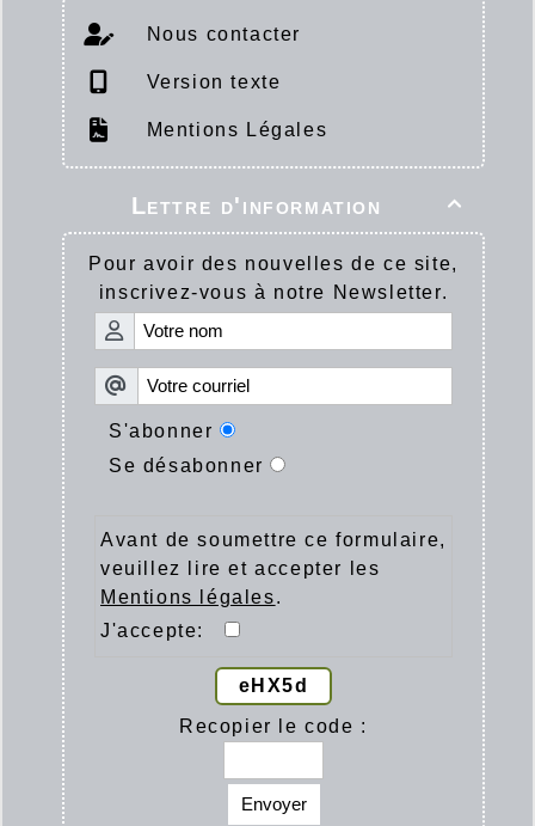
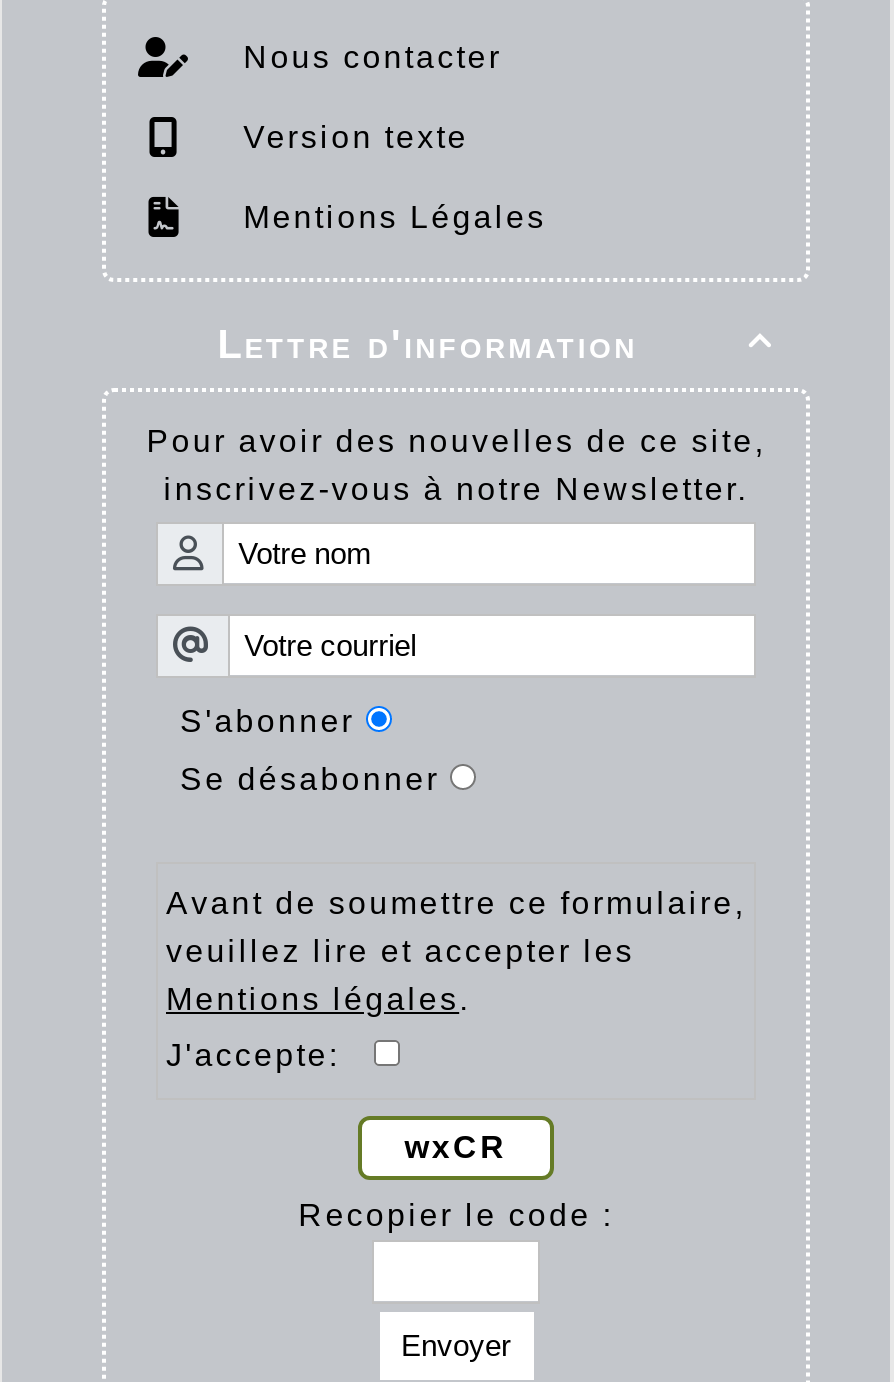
[238,675,309,695] eHX5d -> [405,1129,507,1163] wxCR

